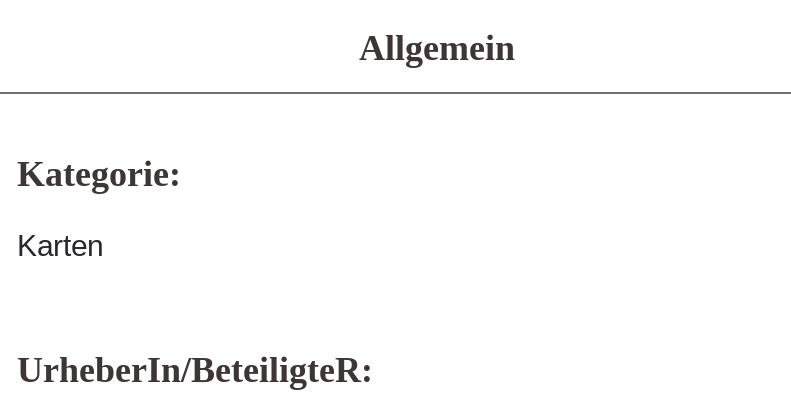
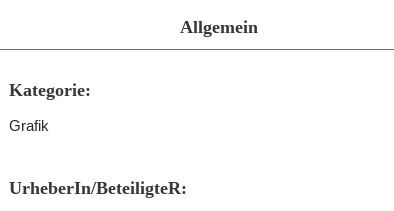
[17,228,103,262] Karten -> [9,117,49,134] Grafik

